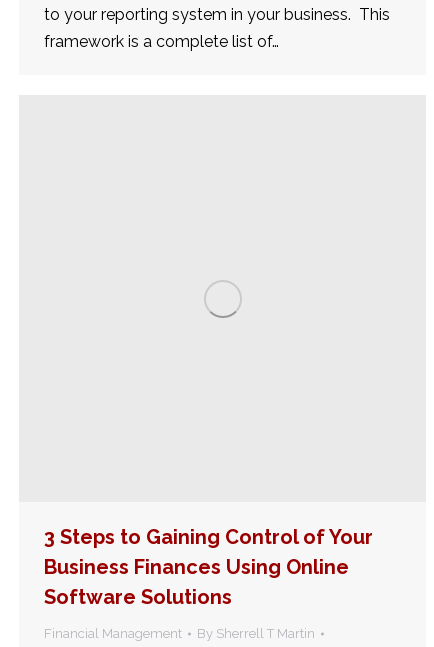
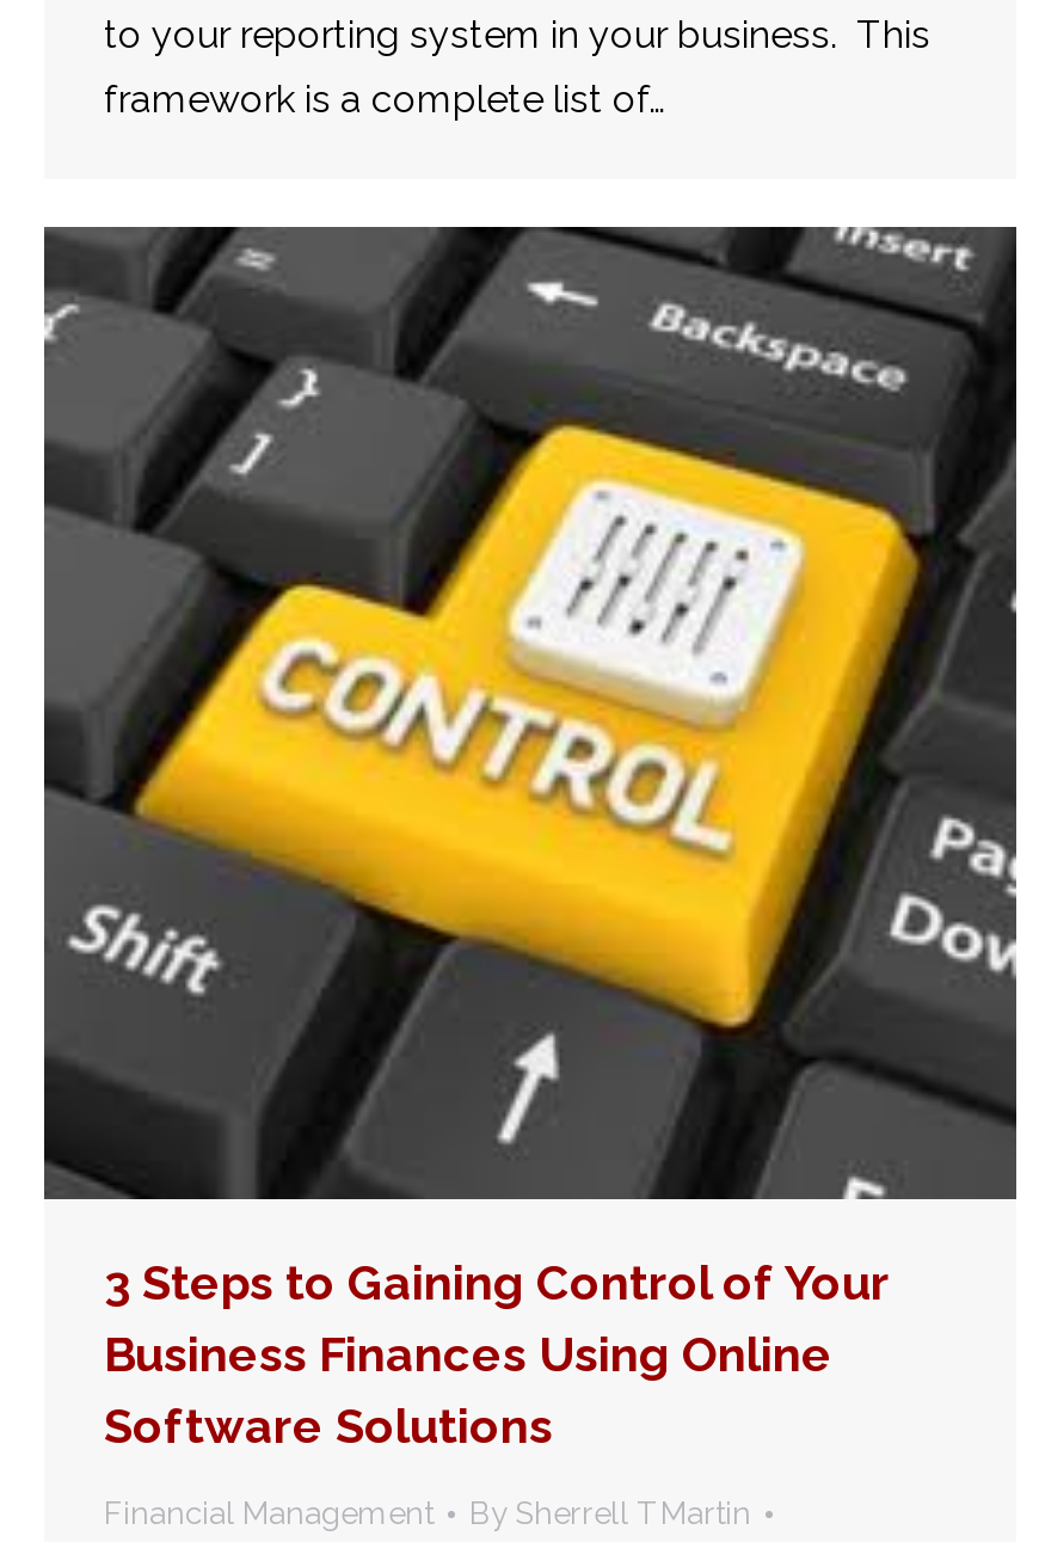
none -> [42,225,1019,1202] [image]

